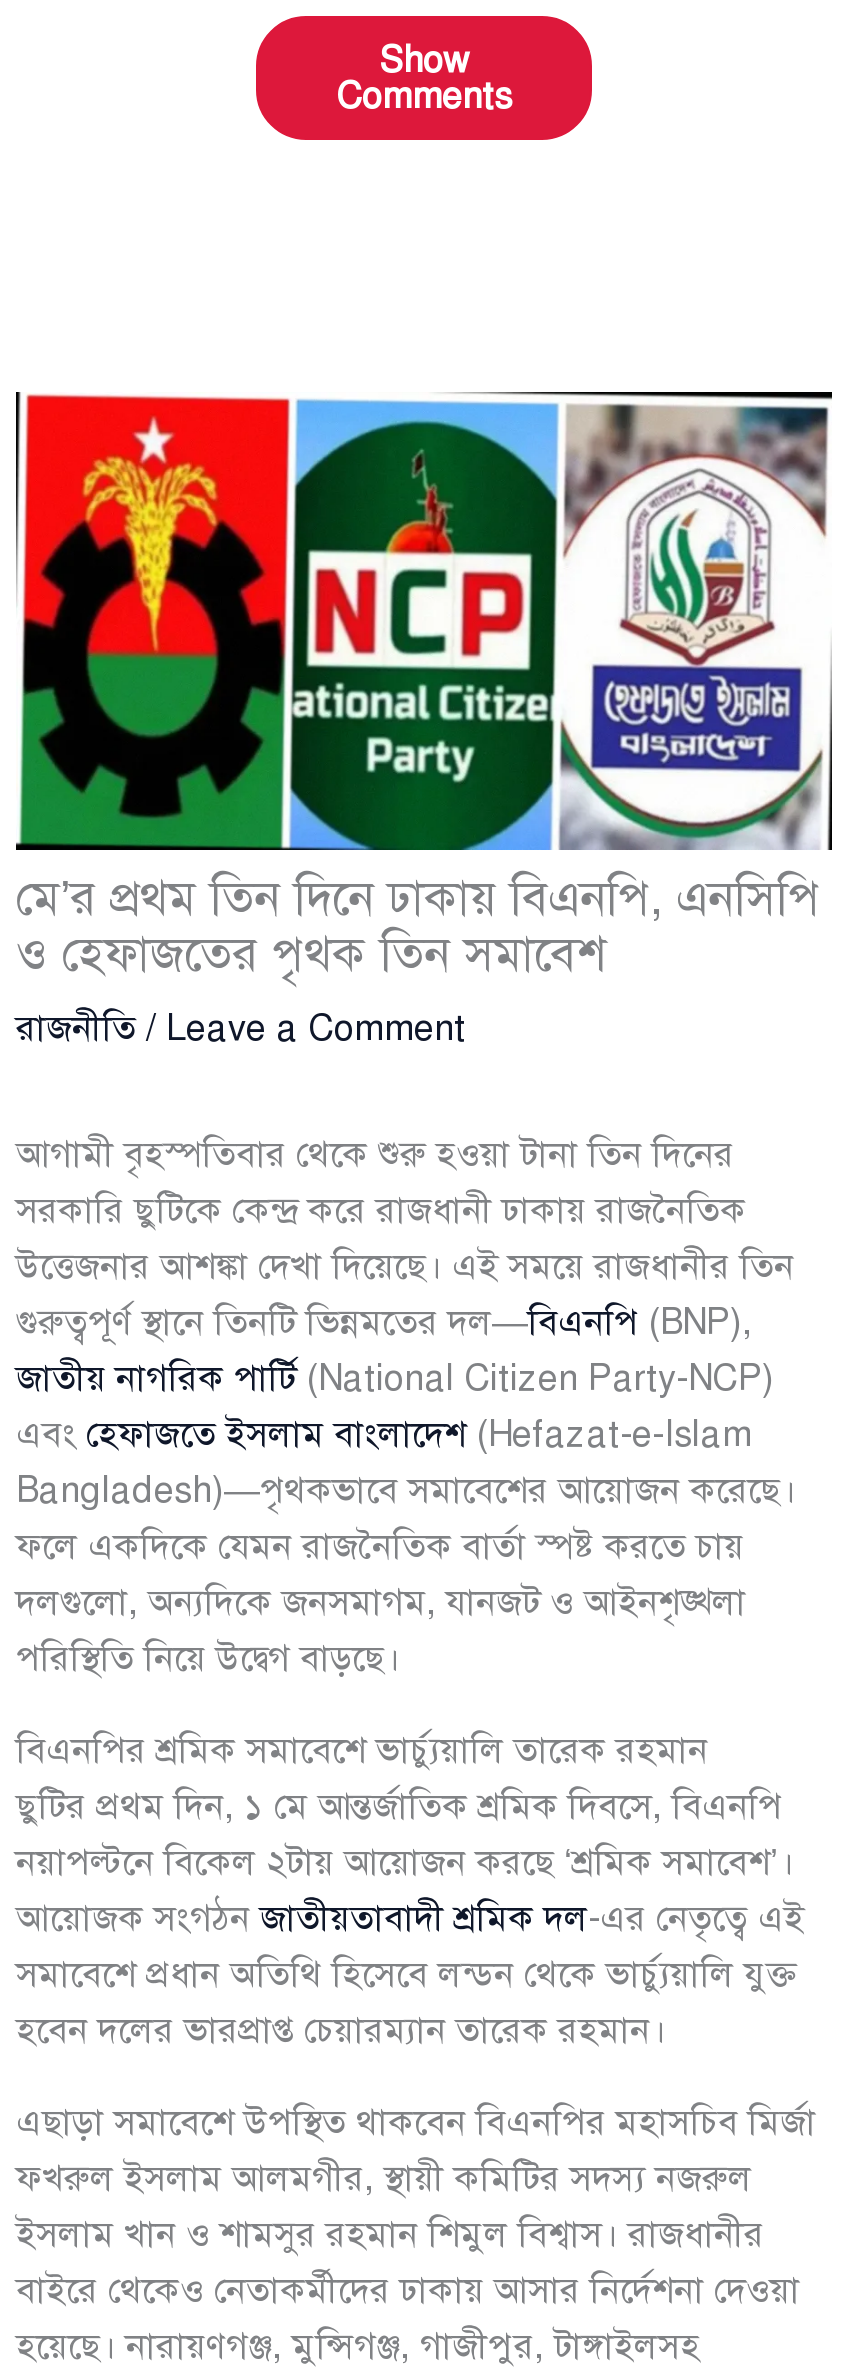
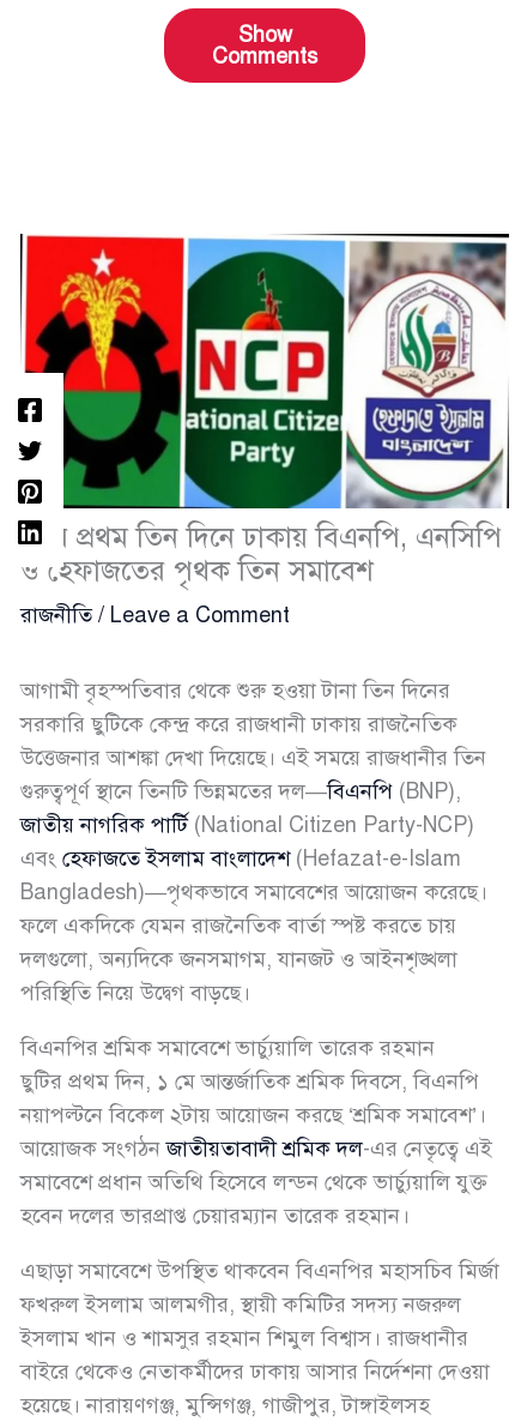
[12,622,90,852] [image] -> [17,372,65,508] [image]

